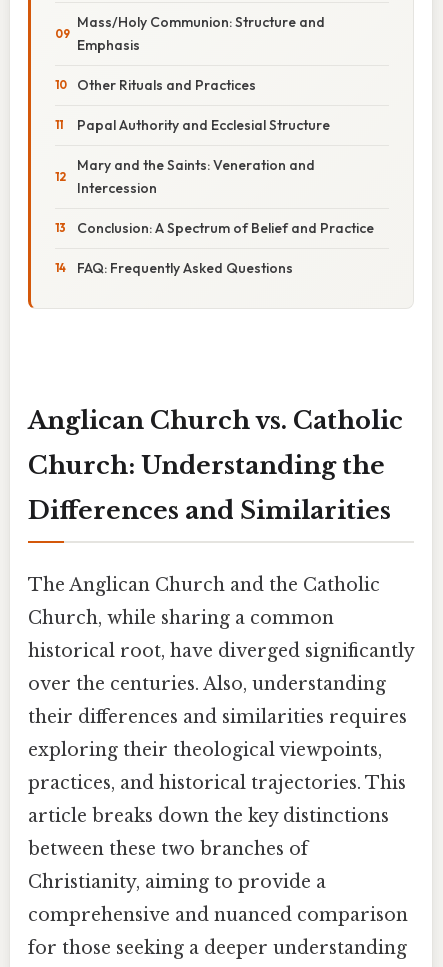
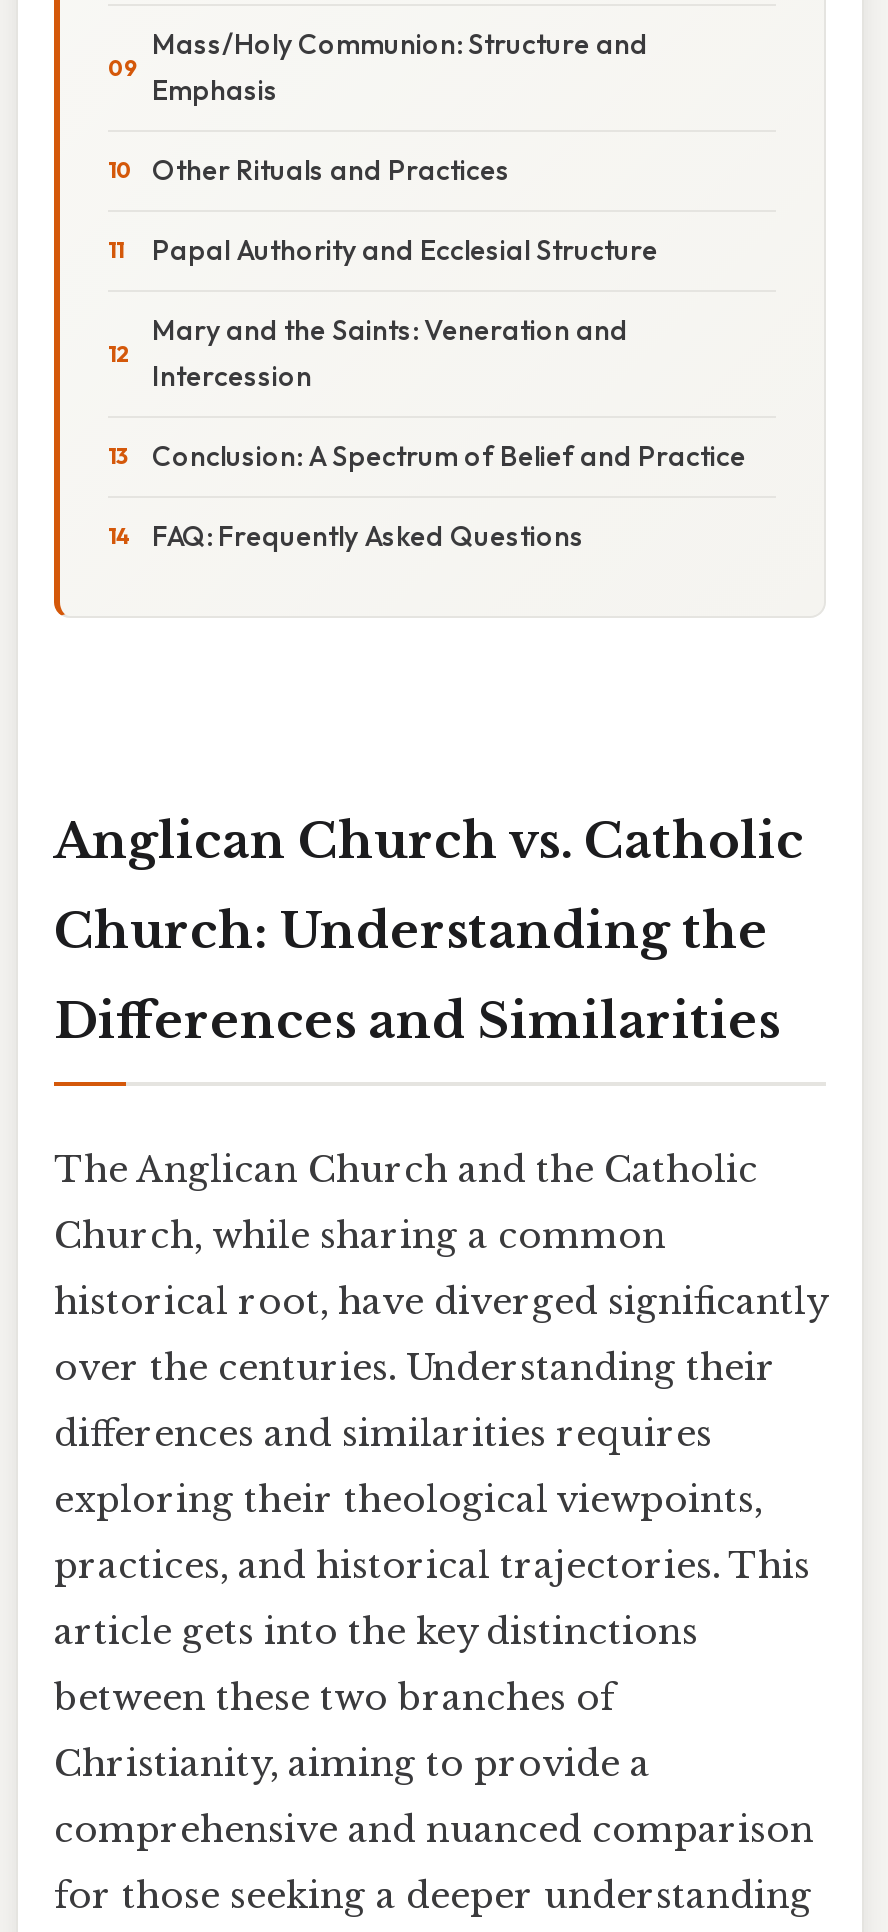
[28,673,386,695] over the centuries. Also, understanding -> [54,1346,776,1390] over the centuries. Understanding their
[28,706,407,728] their differences and similarities requires -> [54,1412,712,1456] differences and similarities requires
[28,805,389,827] article breaks down the key distinctions -> [54,1610,698,1654] article gets into the key distinctions

